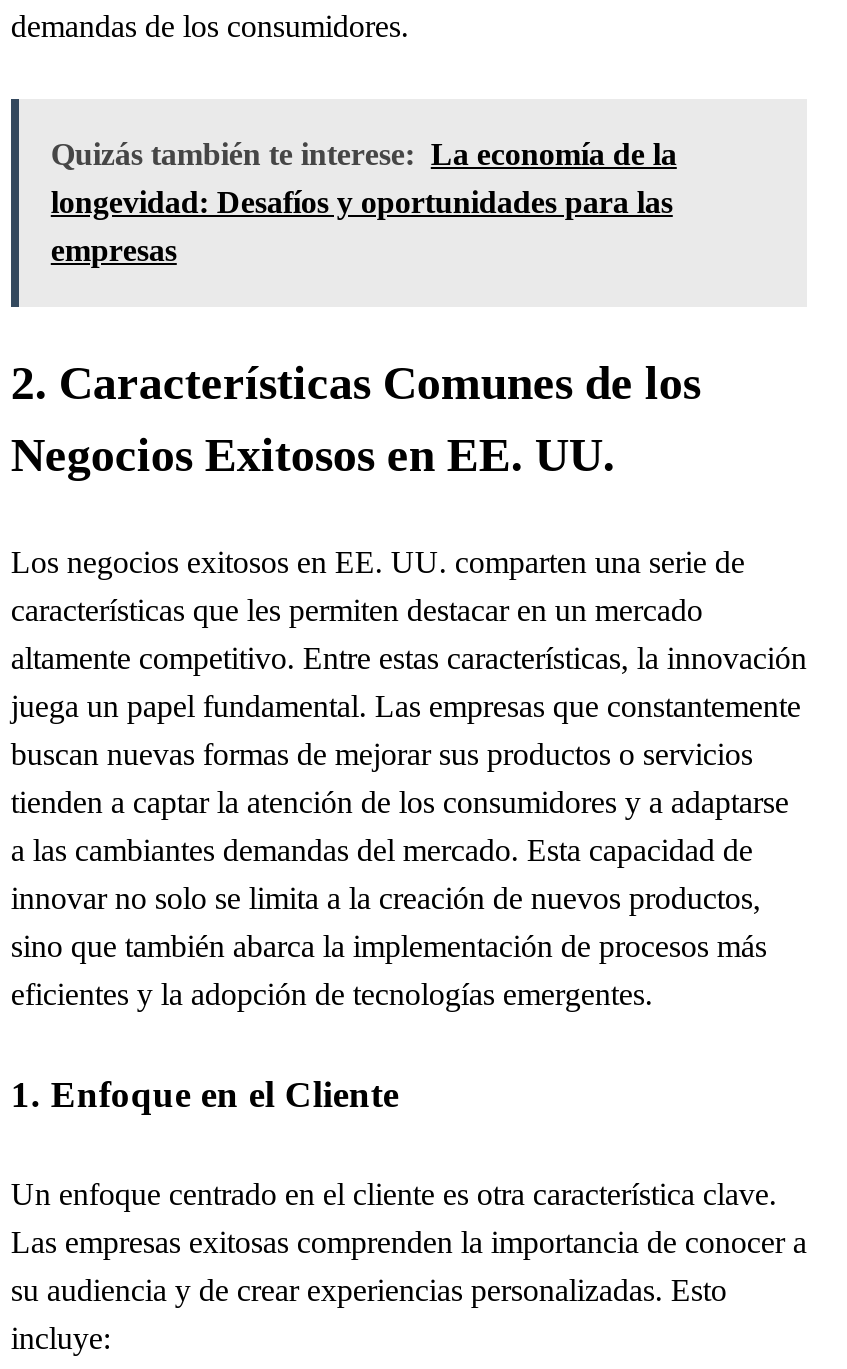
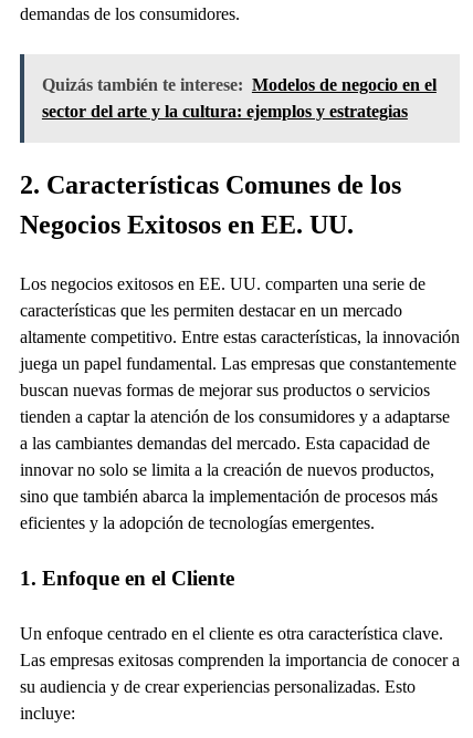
[51,137,677,267] Quizás también te interese: La economía de la | longevidad: Desafíos y oportunidades para las | empresas -> [42,76,436,121] Quizás también te interese: Modelos de negocio en el | sector del arte y la cultura: ejemplos y estrategias

